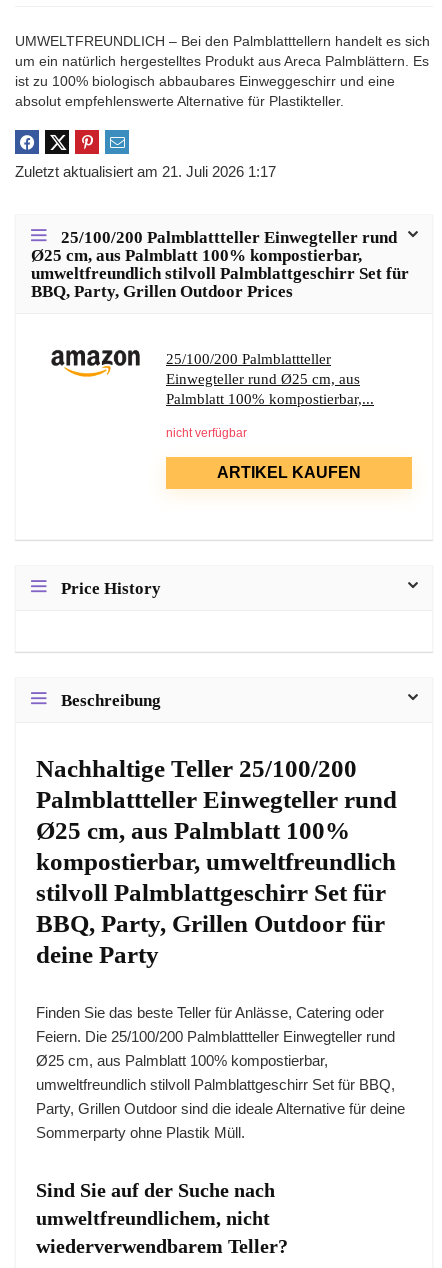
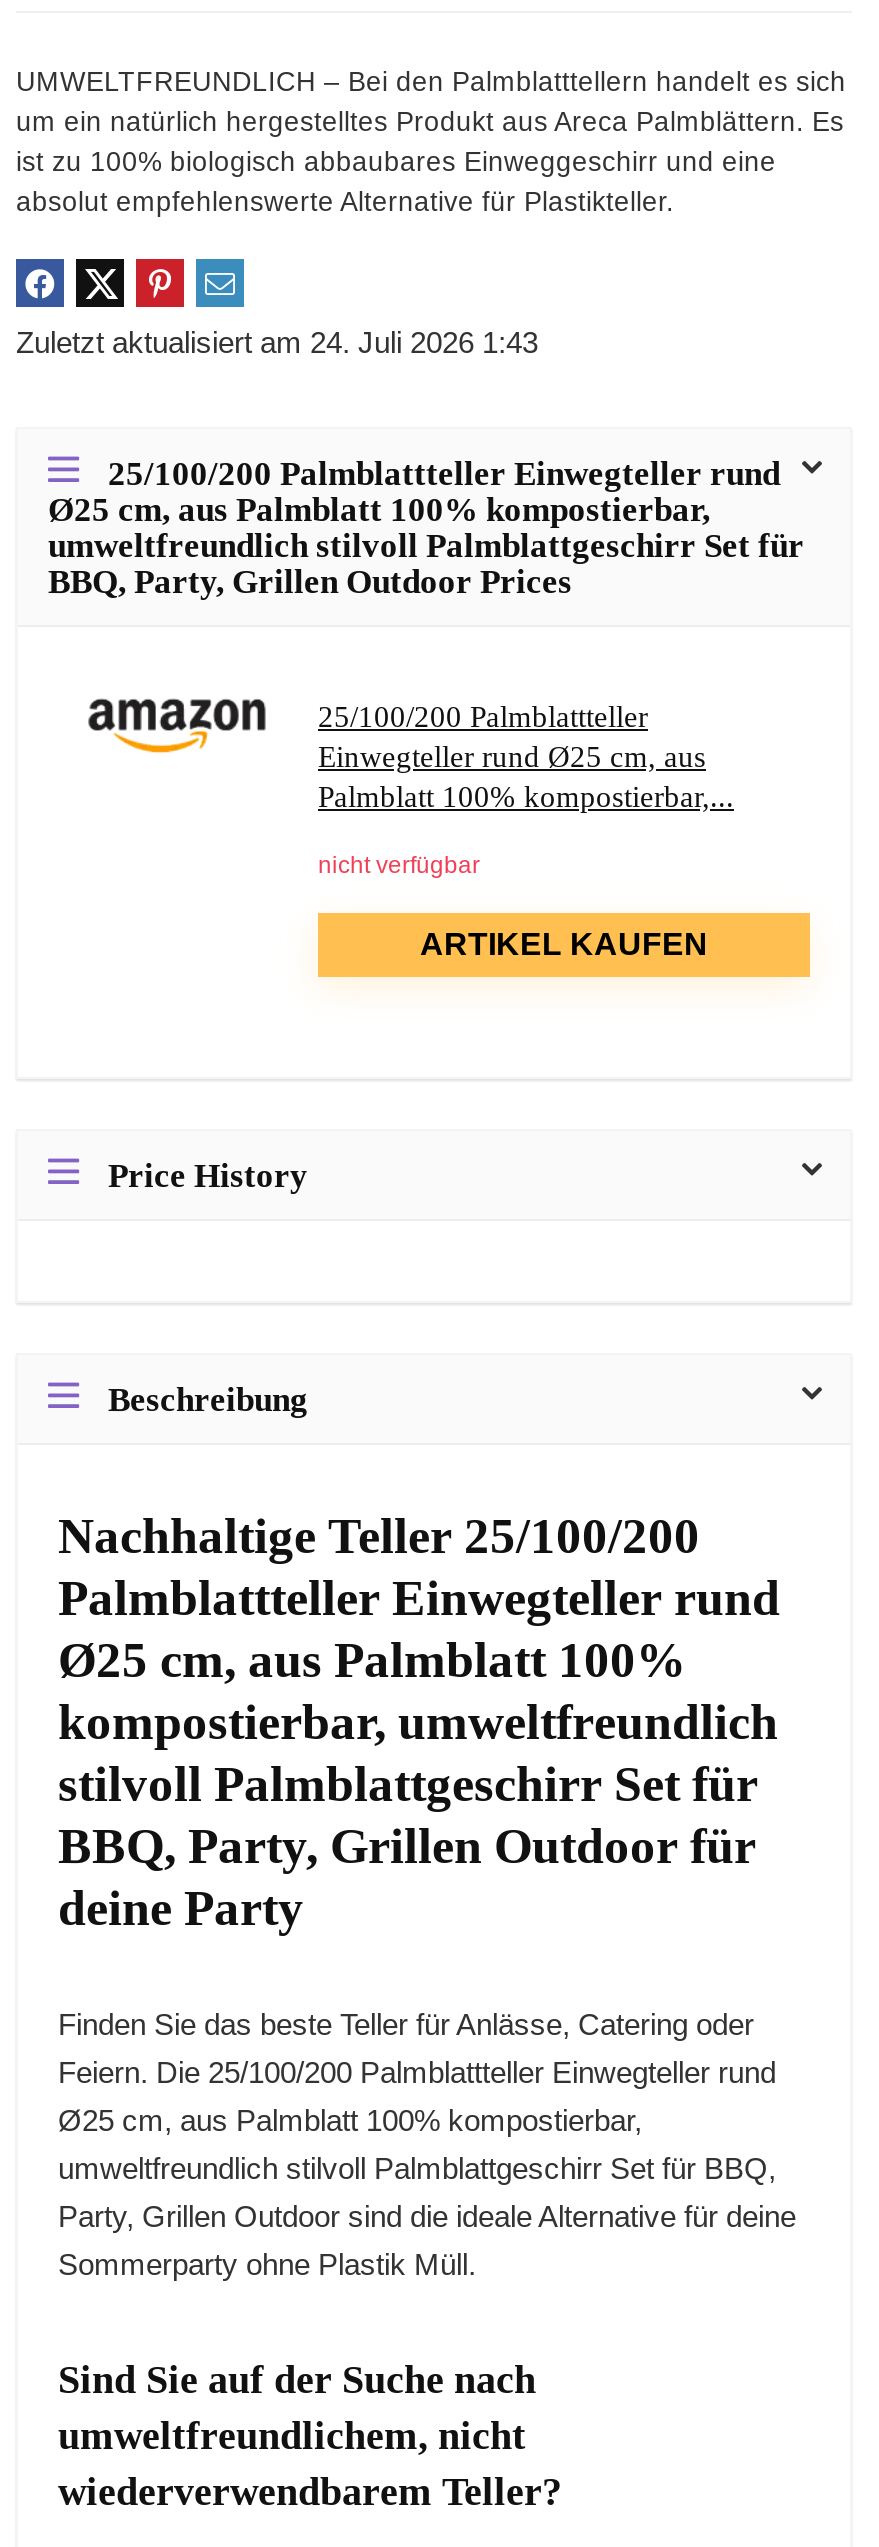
[15,163,276,180] Zuletzt aktualisiert am 21. Juli 2026 1:17 -> [16,326,538,360] Zuletzt aktualisiert am 24. Juli 2026 1:43

